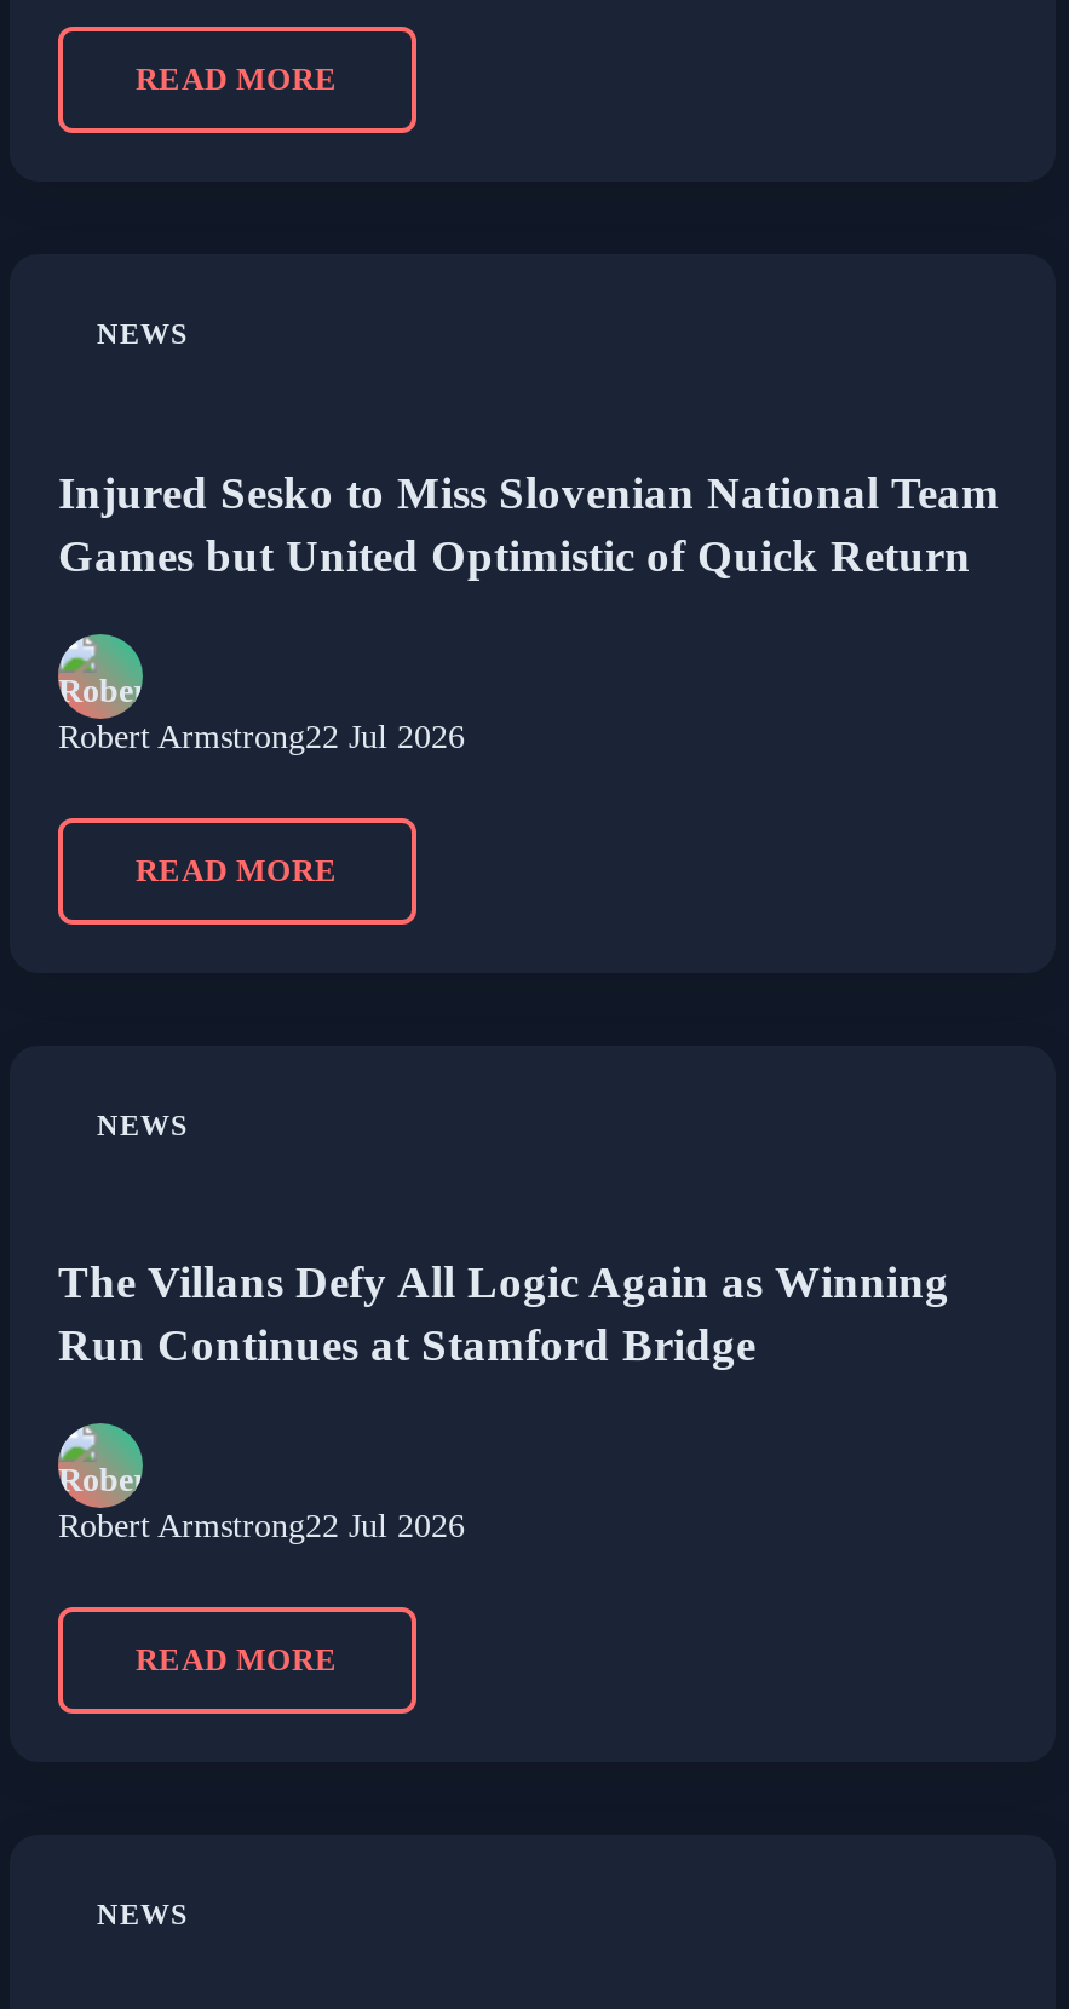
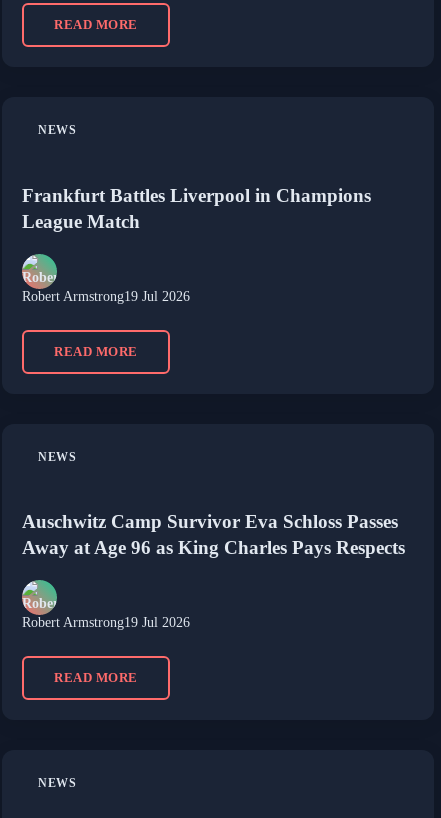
[58,467,1000,580] Injured Sesko to Miss Slovenian National Team | Games but United Optimistic of Quick Return -> [22,185,371,232] Frankfurt Battles Liverpool in Champions | League Match
[58,718,465,754] Robert Armstrong22 Jul 2026 -> [22,288,190,303] Robert Armstrong19 Jul 2026
[58,1257,949,1370] The Villans Defy All Logic Again as Winning | Run Continues at Stamford Bridge -> [22,511,405,558] Auschwitz Camp Survivor Eva Schloss Passes | Away at Age 96 as King Charles Pays Respects
[58,1508,465,1544] Robert Armstrong22 Jul 2026 -> [22,615,190,630] Robert Armstrong19 Jul 2026

